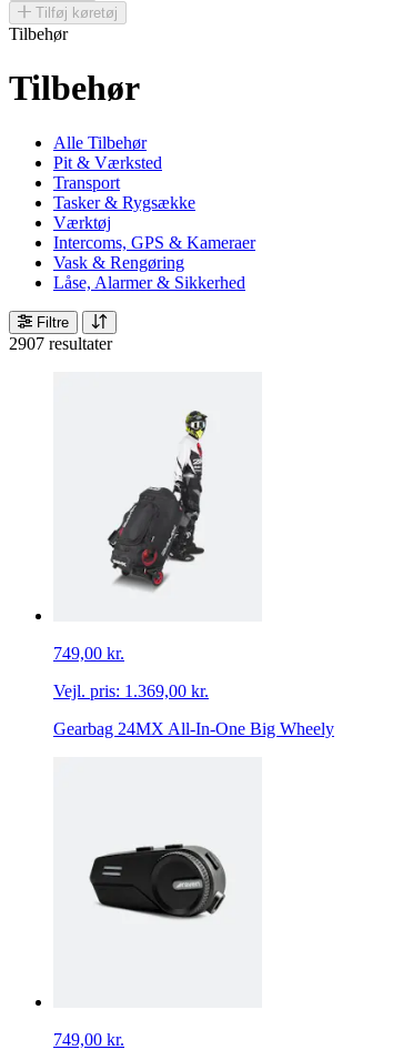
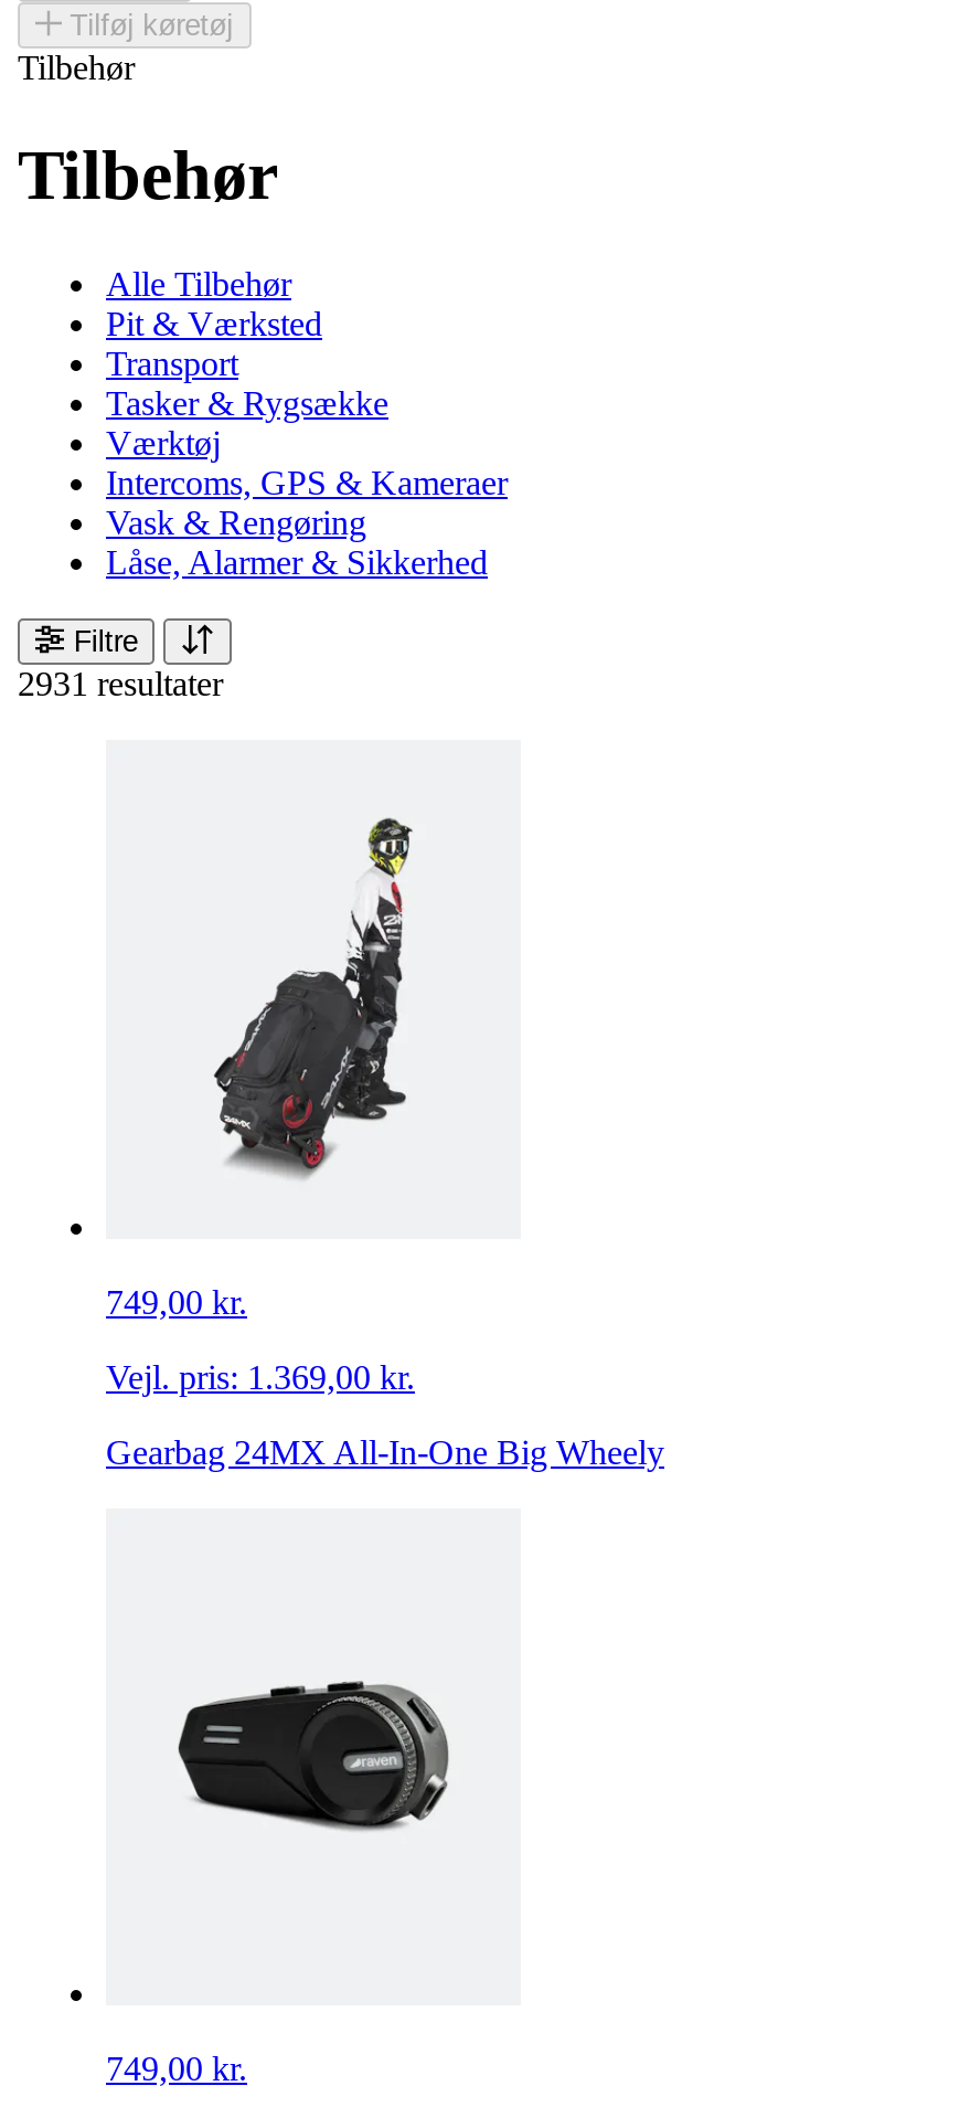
[9,334,112,353] 2907 resultater -> [18,664,223,701] 2931 resultater

